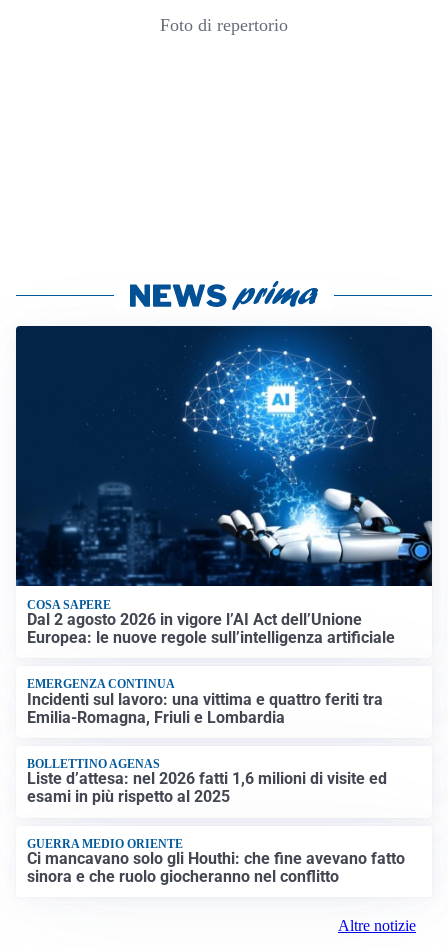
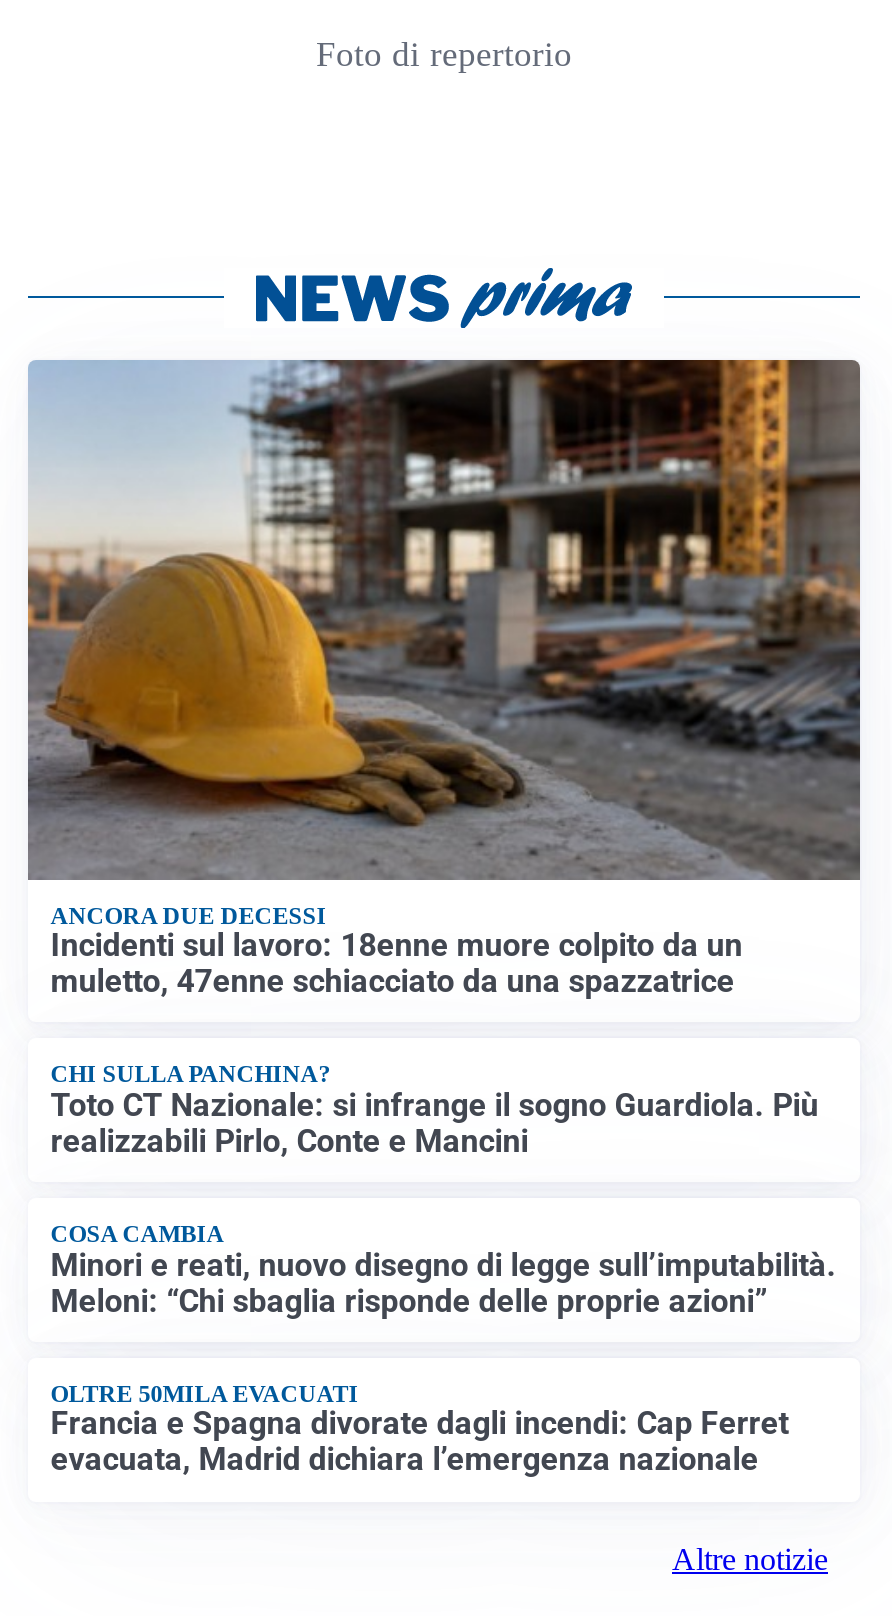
[15,325,433,647] [image] | COSA SAPERE | Dal 2 agosto 2026 in vigore l’AI Act dell’Unione | Europea: le nuove regole sull’intelligenza artificiale -> [26,359,862,1001] [image] | ANCORA DUE DECESSI | Incidenti sul lavoro: 18enne muore colpito da un | muletto, 47enne schiacciato da una spazzatrice
[27,677,383,727] EMERGENZA CONTINUA | Incidenti sul lavoro: una vittima e quattro feriti tra | Emilia-Romagna, Friuli e Lombardia -> [50,1061,818,1160] CHI SULLA PANCHINA? | Toto CT Nazionale: si infrange il sogno Guardiola. Più | realizzabili Pirlo, Conte e Mancini
[27,757,387,806] BOLLETTINO AGENAS | Liste d’attesa: nel 2026 fatti 1,6 milioni di visite ed | esami in più rispetto al 2025 -> [50,1221,836,1320] COSA CAMBIA | Minori e reati, nuovo disegno di legge sull’imputabilità. | Meloni: “Chi sbaglia risponde delle proprie azioni”
[27,837,405,886] GUERRA MEDIO ORIENTE | Ci mancavano solo gli Houthi: che fine avevano fatto | sinora e che ruolo giocheranno nel conflitto -> [50,1380,788,1479] OLTRE 50MILA EVACUATI | Francia e Spagna divorate dagli incendi: Cap Ferret | evacuata, Madrid dichiara l’emergenza nazionale

